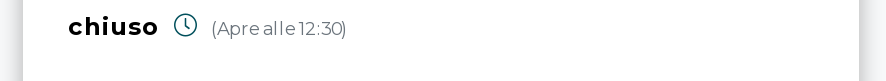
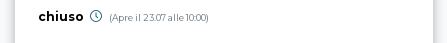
[211,17,347,39] (Apre alle 12:30) -> [109,12,209,23] (Apre il 23.07 alle 10:00)

